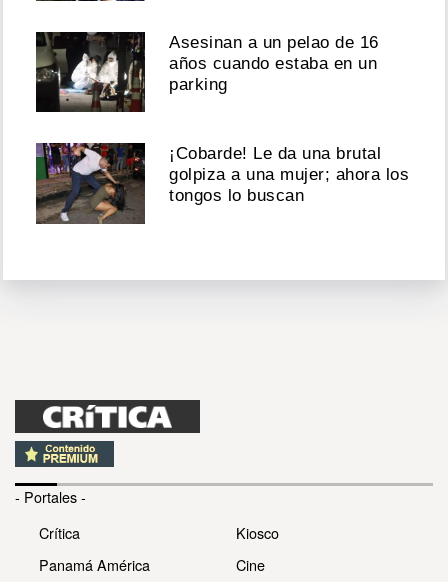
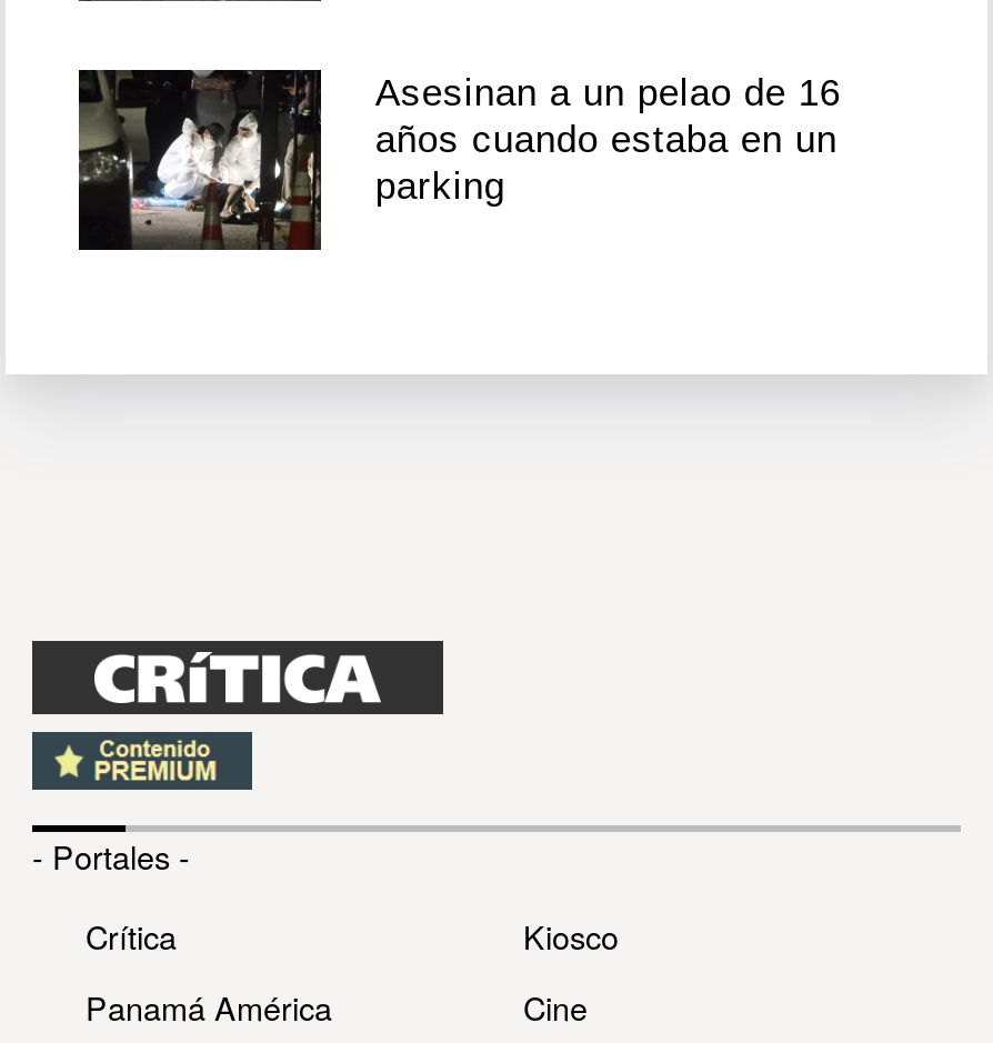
[35,142,409,224] [image] | ¡Cobarde! Le da una brutal | golpiza a una mujer; ahora los | tongos lo buscan -> none

